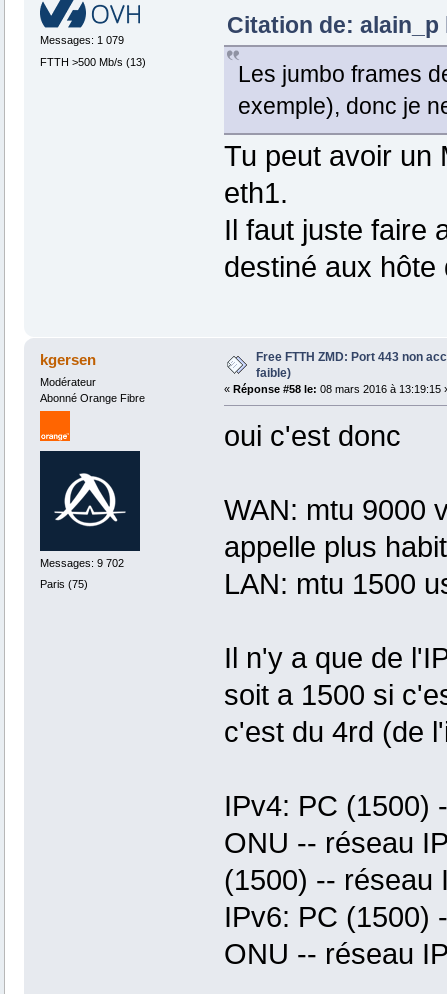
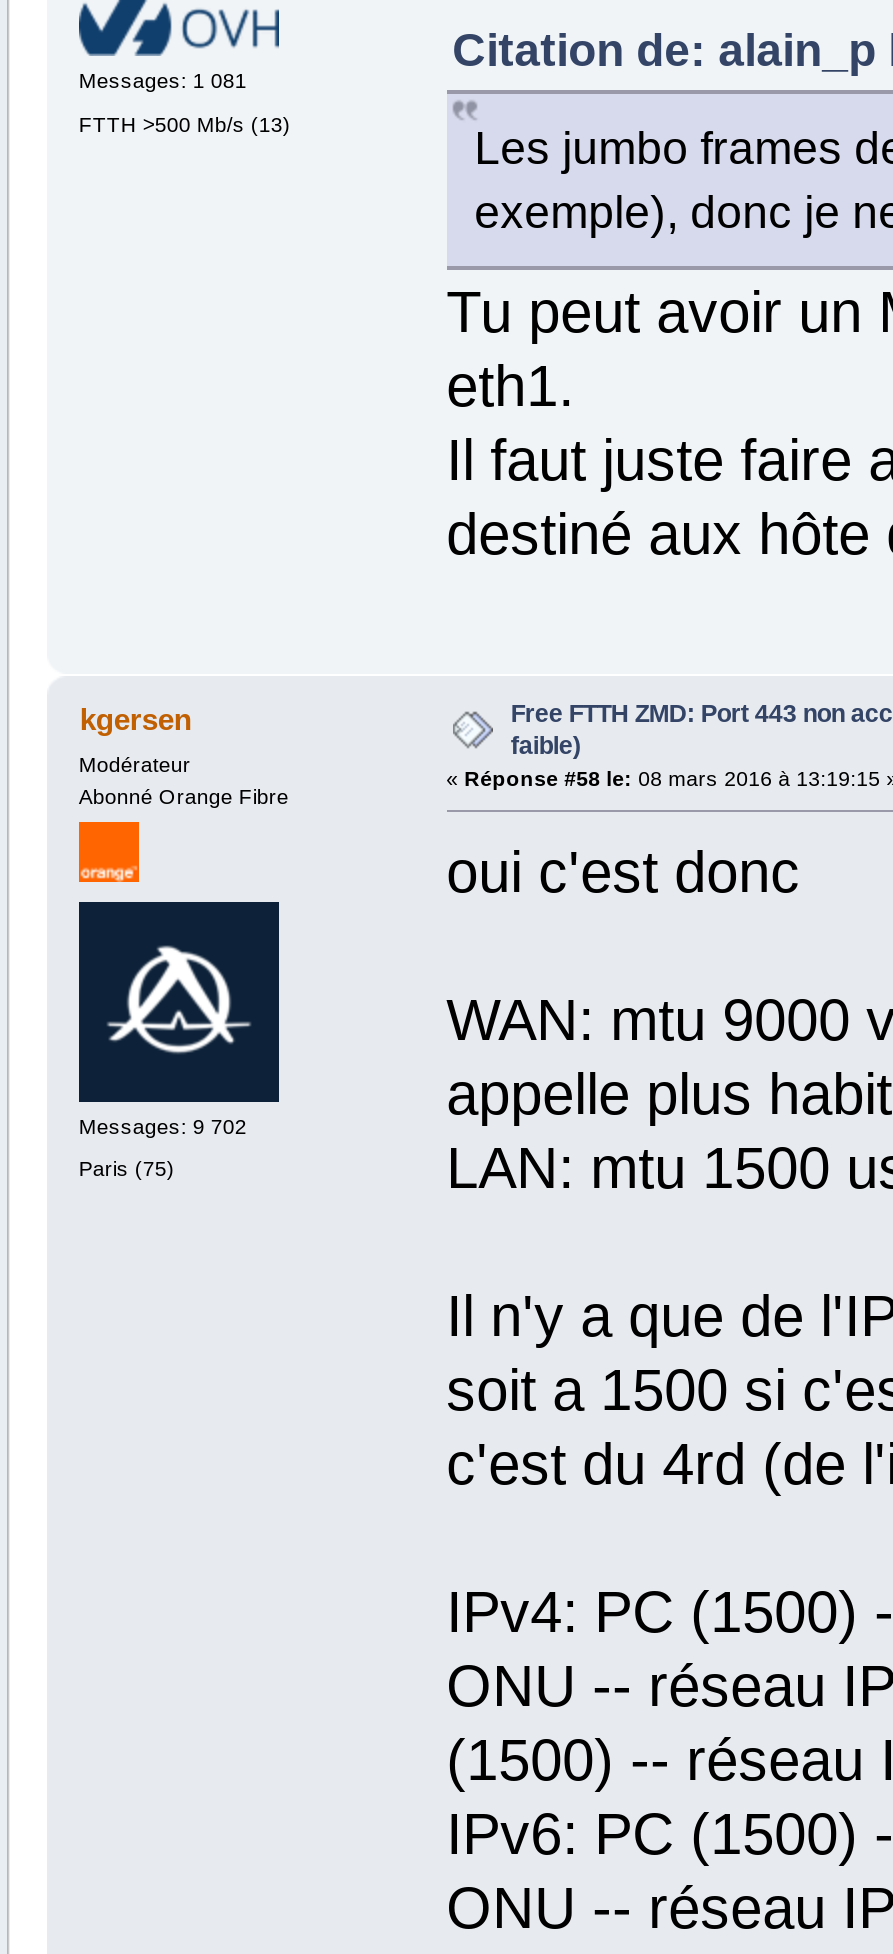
[40,34,124,46] Messages: 1 079 -> [79,69,247,93] Messages: 1 081

